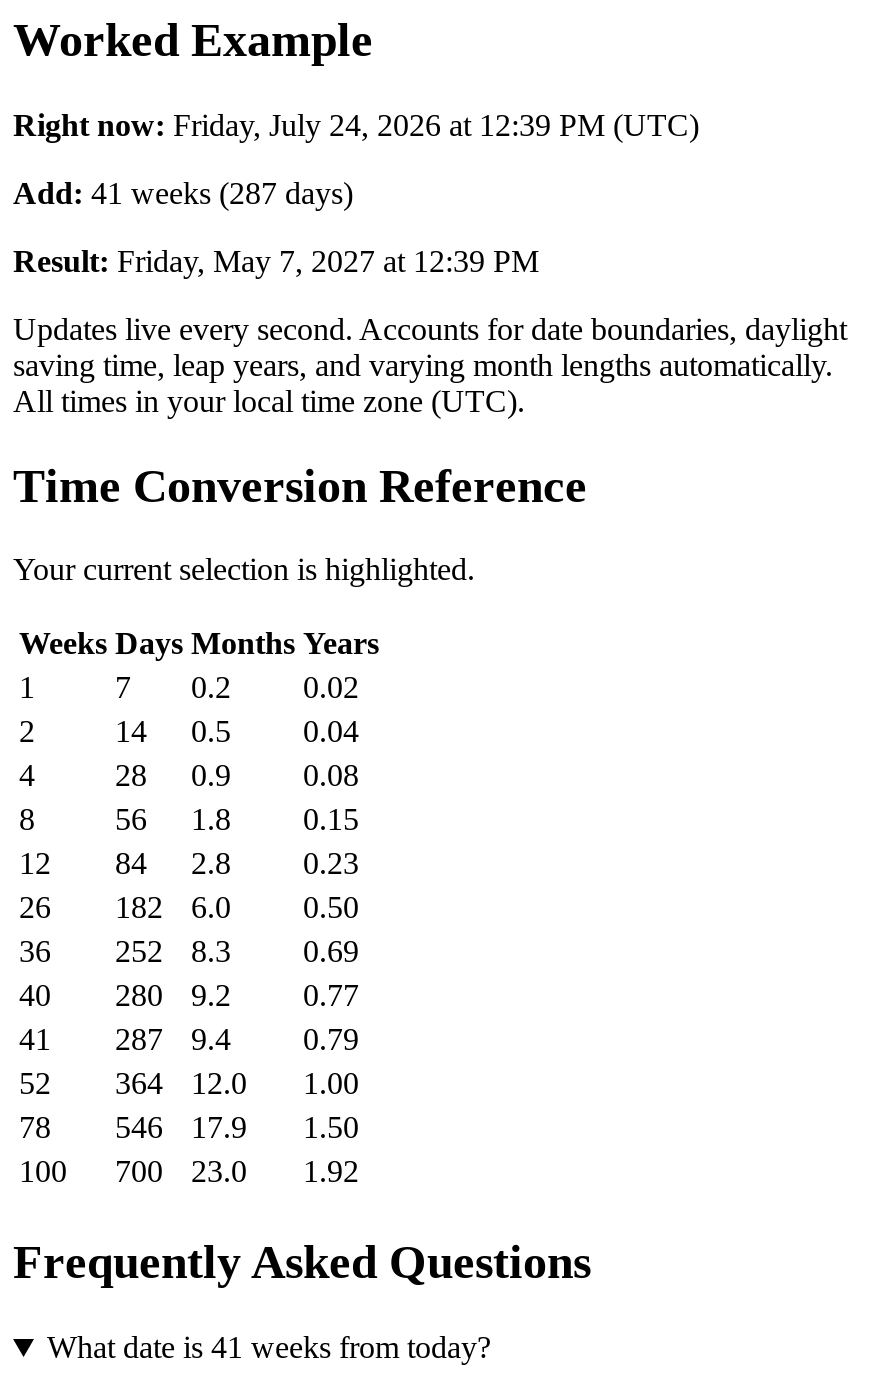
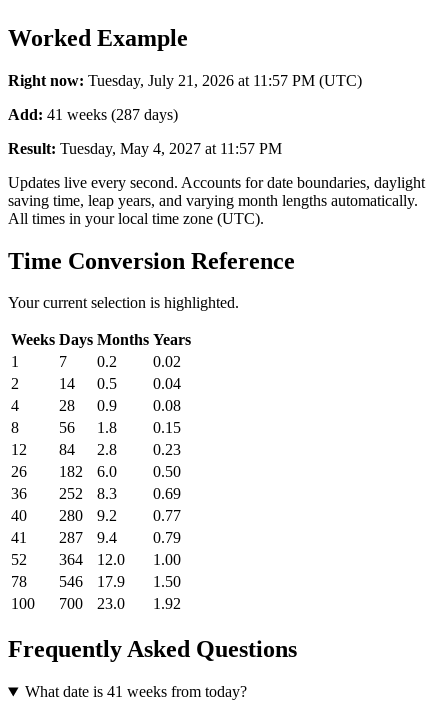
[13,107,699,141] Right now: Friday, July 24, 2026 at 12:39 PM (UTC) -> [8,72,362,89] Right now: Tuesday, July 21, 2026 at 11:57 PM (UTC)
[13,243,539,277] Result: Friday, May 7, 2027 at 12:39 PM -> [8,140,282,157] Result: Tuesday, May 4, 2027 at 11:57 PM

